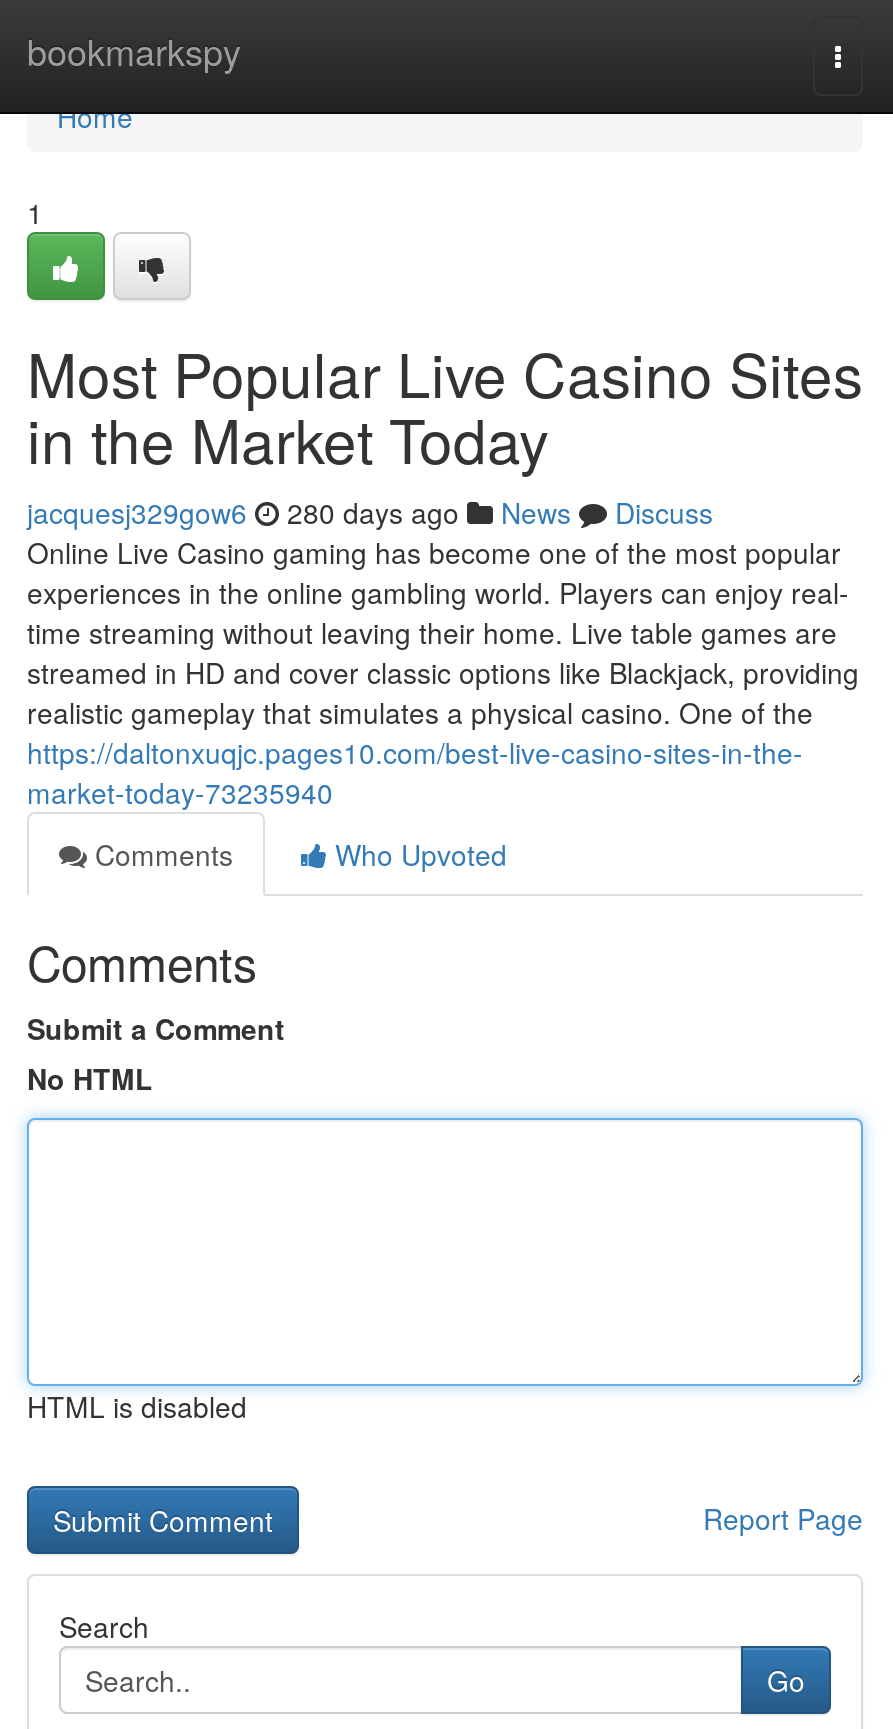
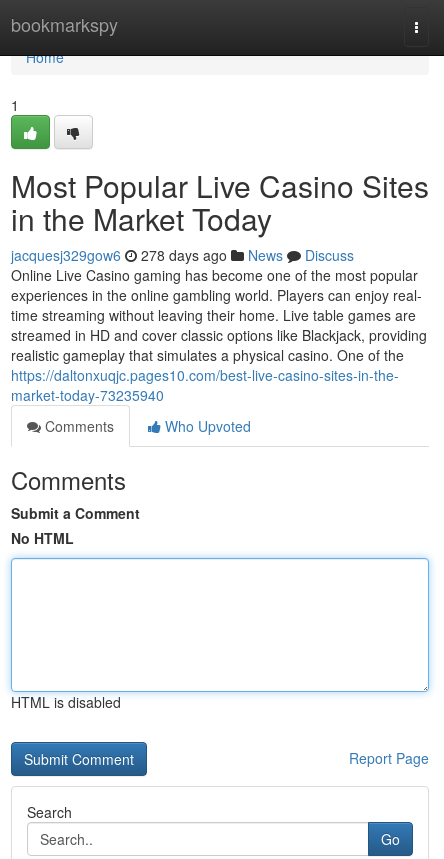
[27,492,713,532] jacquesj329gow6 280 days ago News Discuss -> [11,245,354,265] jacquesj329gow6 278 days ago News Discuss

